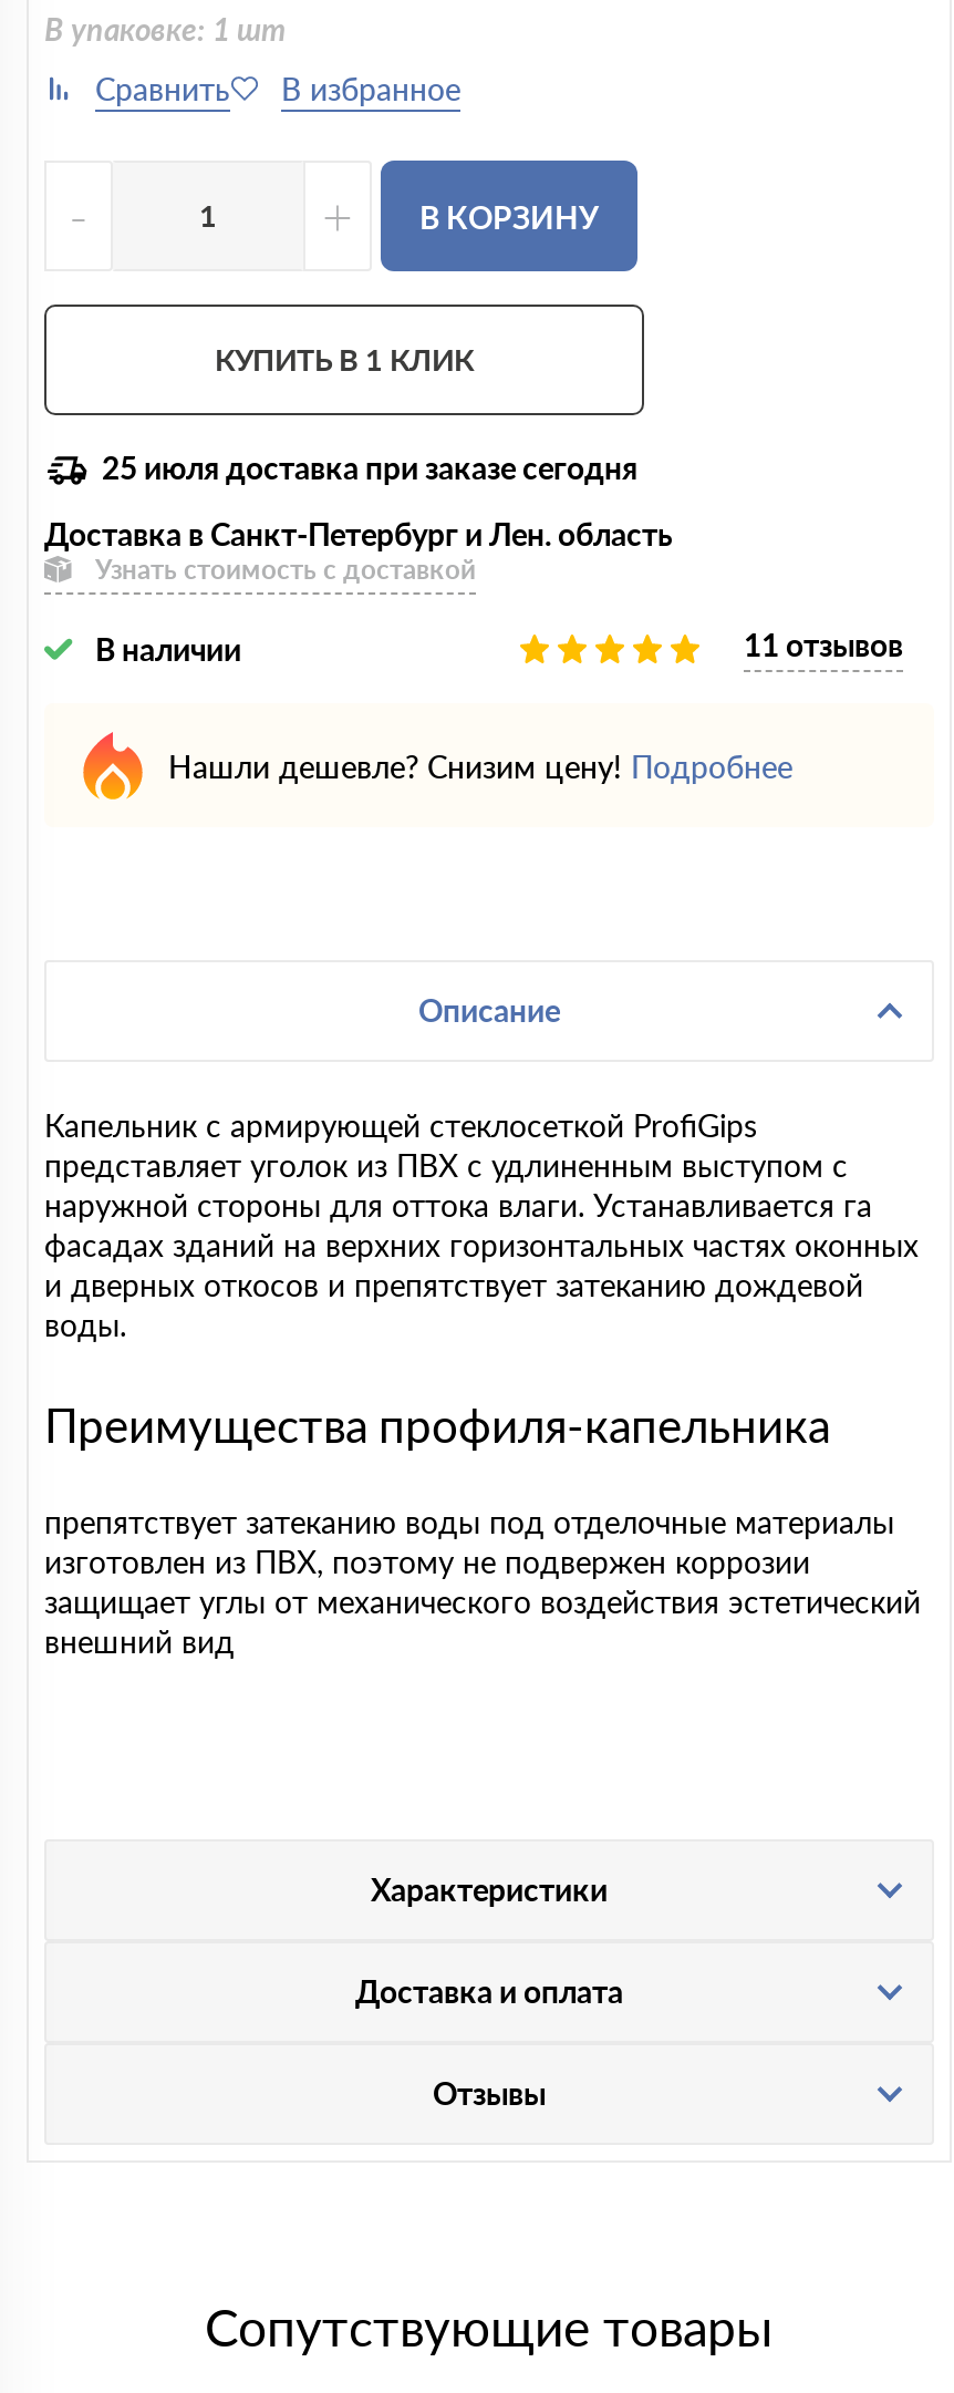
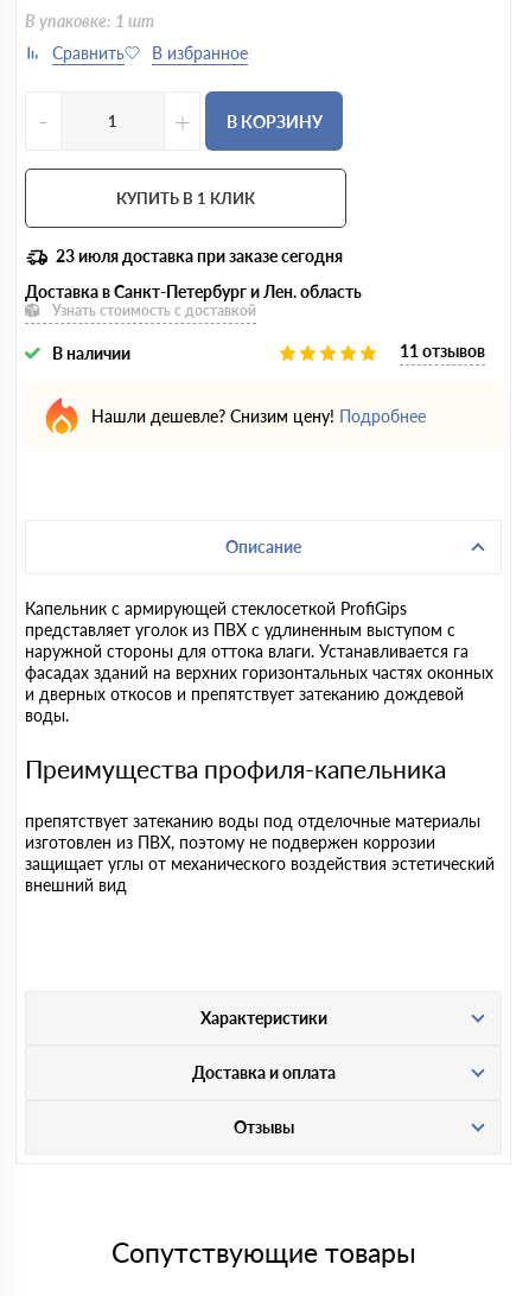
[102,448,637,486] 25 июля доставка при заказе сегодня -> [56,246,343,266] 23 июля доставка при заказе сегодня

